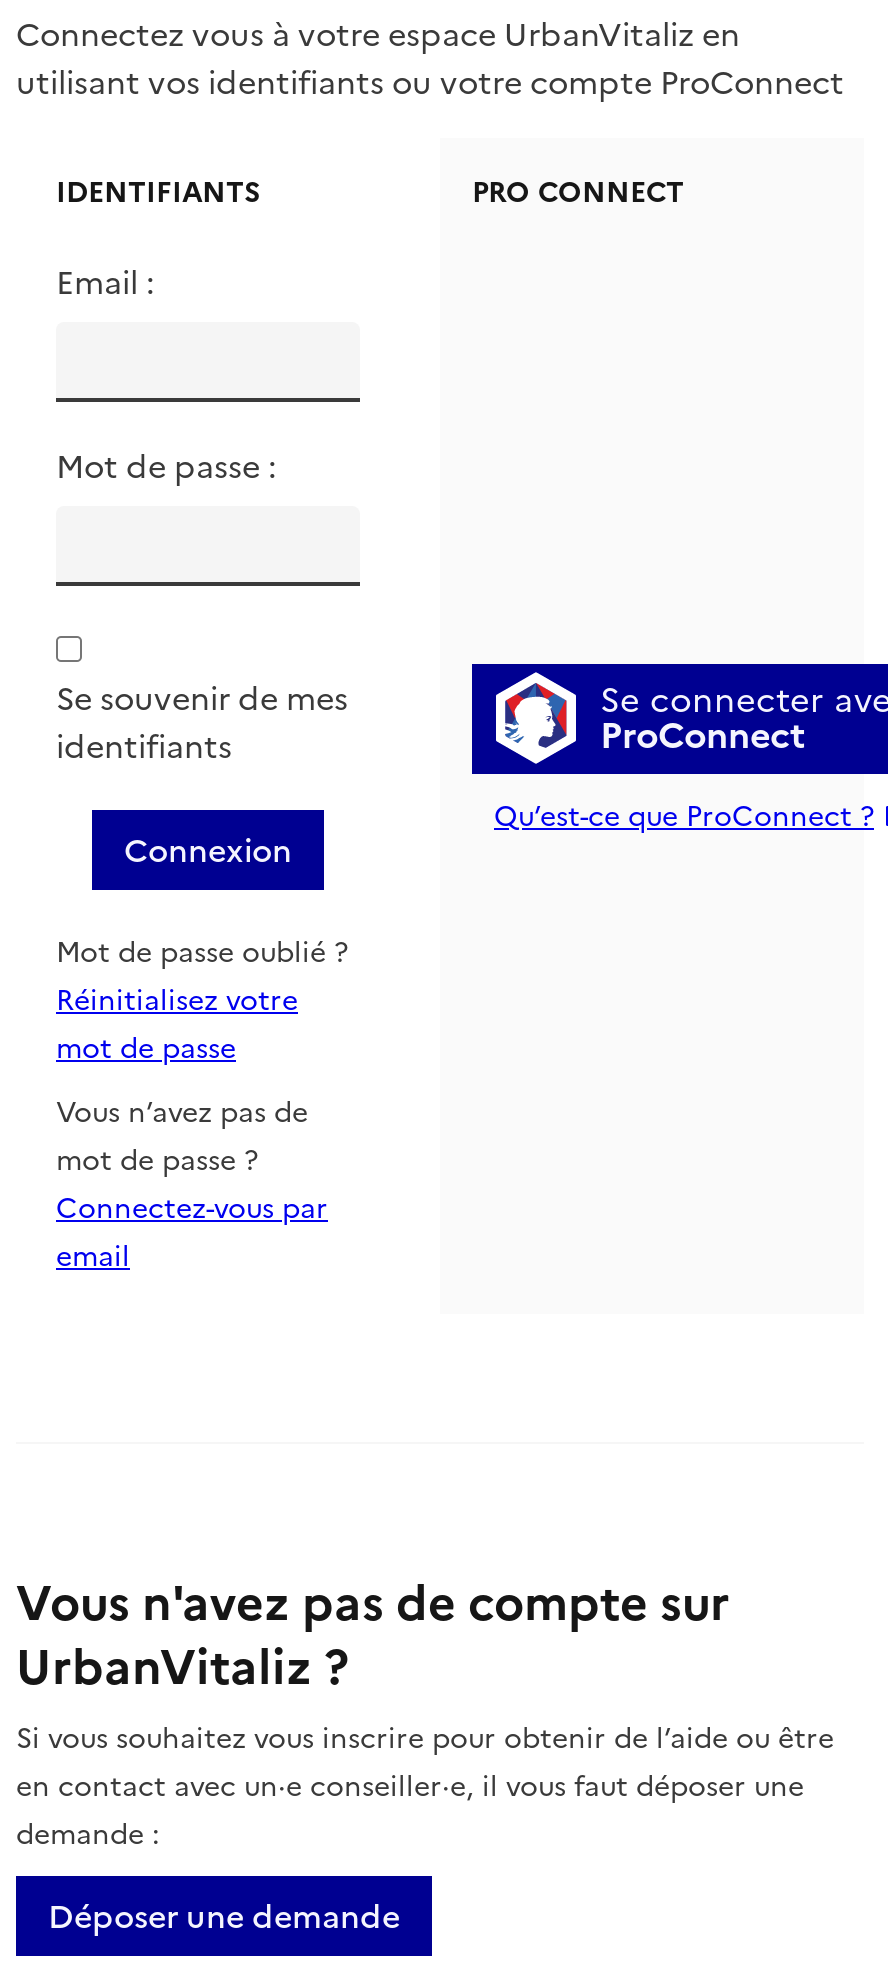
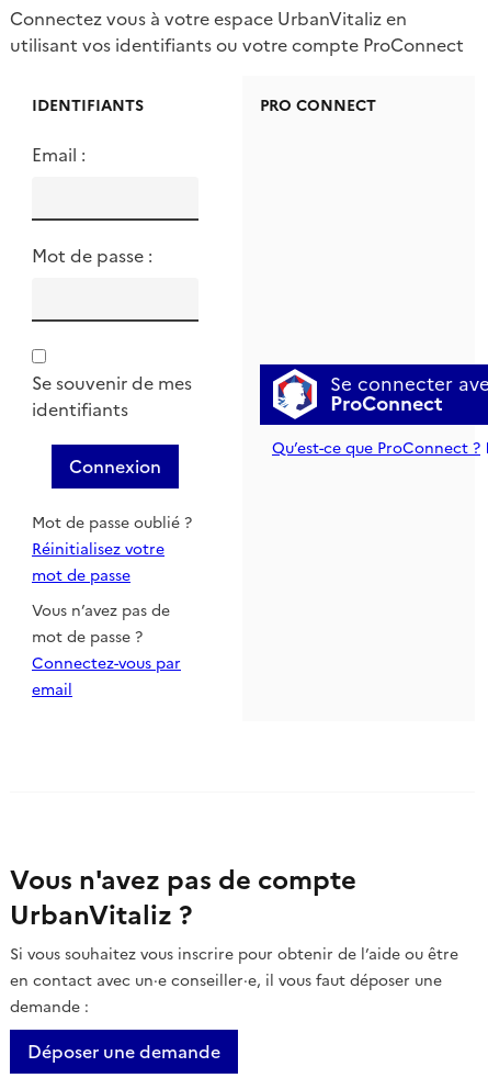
[16,1568,730,1640] Vous n'avez pas de compte sur -> [10,861,356,900] Vous n'avez pas de compte

